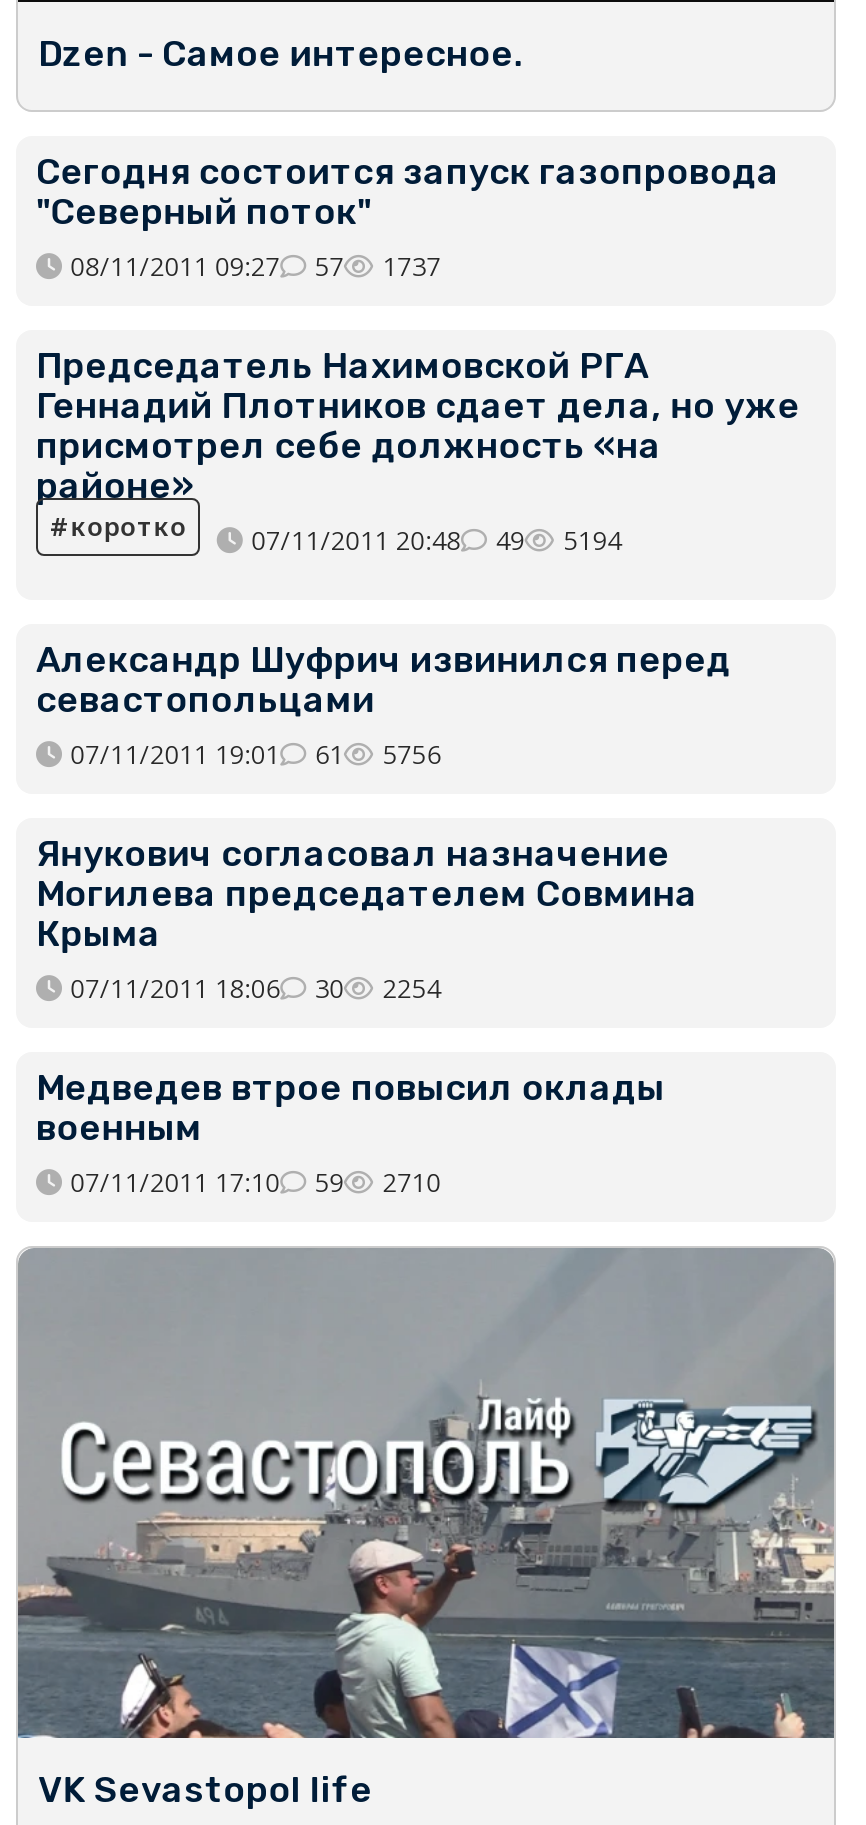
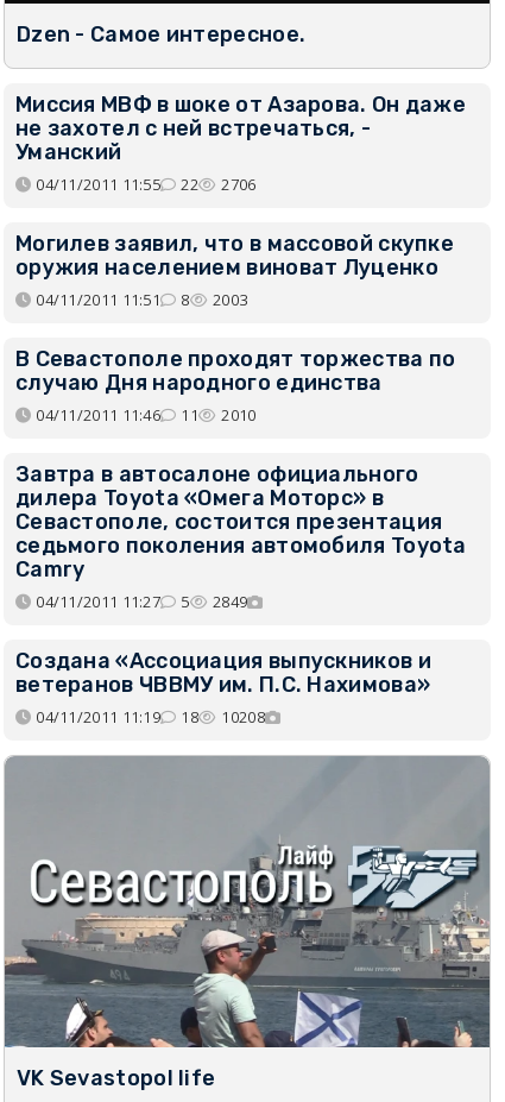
[36,151,780,285] Сегодня состоится запуск газопровода | "Северный поток" | 08/11/2011 09:27 | 57 | 1737 -> [15,92,466,195] Миссия МВФ в шоке от Азарова. Он даже | не захотел с ней встречаться, - | Уманский | 04/11/2011 11:55 | 22 | 2706
[36,345,800,559] Председатель Нахимовской РГА | Геннадий Плотников сдает дела, но уже | присмотрел себе должность «на | районе» | коротко | 07/11/2011 20:48 | 49 | 5194 -> [15,231,454,311] Могилев заявил, что в массовой скупке | оружия населением виноват Луценко | 04/11/2011 11:51 | 8 | 2003
[36,639,731,773] Александр Шуфрич извинился перед | севастопольцами | 07/11/2011 19:01 | 61 | 5756 -> [15,346,456,426] В Севастополе проходят торжества по | случаю Дня народного единства | 04/11/2011 11:46 | 11 | 2010
[36,833,698,1007] Янукович согласовал назначение | Могилева председателем Совмина | Крыма | 07/11/2011 18:06 | 30 | 2254 -> [15,462,467,613] Завтра в автосалоне официального | дилера Toyota «Омега Моторс» в | Севастополе, состоится презентация | седьмого поколения автомобиля Toyota | Camry | 04/11/2011 11:27 | 5 | 2849
[36,1067,665,1201] Медведев втрое повысил оклады | военным | 07/11/2011 17:10 | 59 | 2710 -> [15,648,431,728] Создана «Ассоциация выпускников и | ветеранов ЧВВМУ им. П.С. Нахимова» | 04/11/2011 11:19 | 18 | 10208

